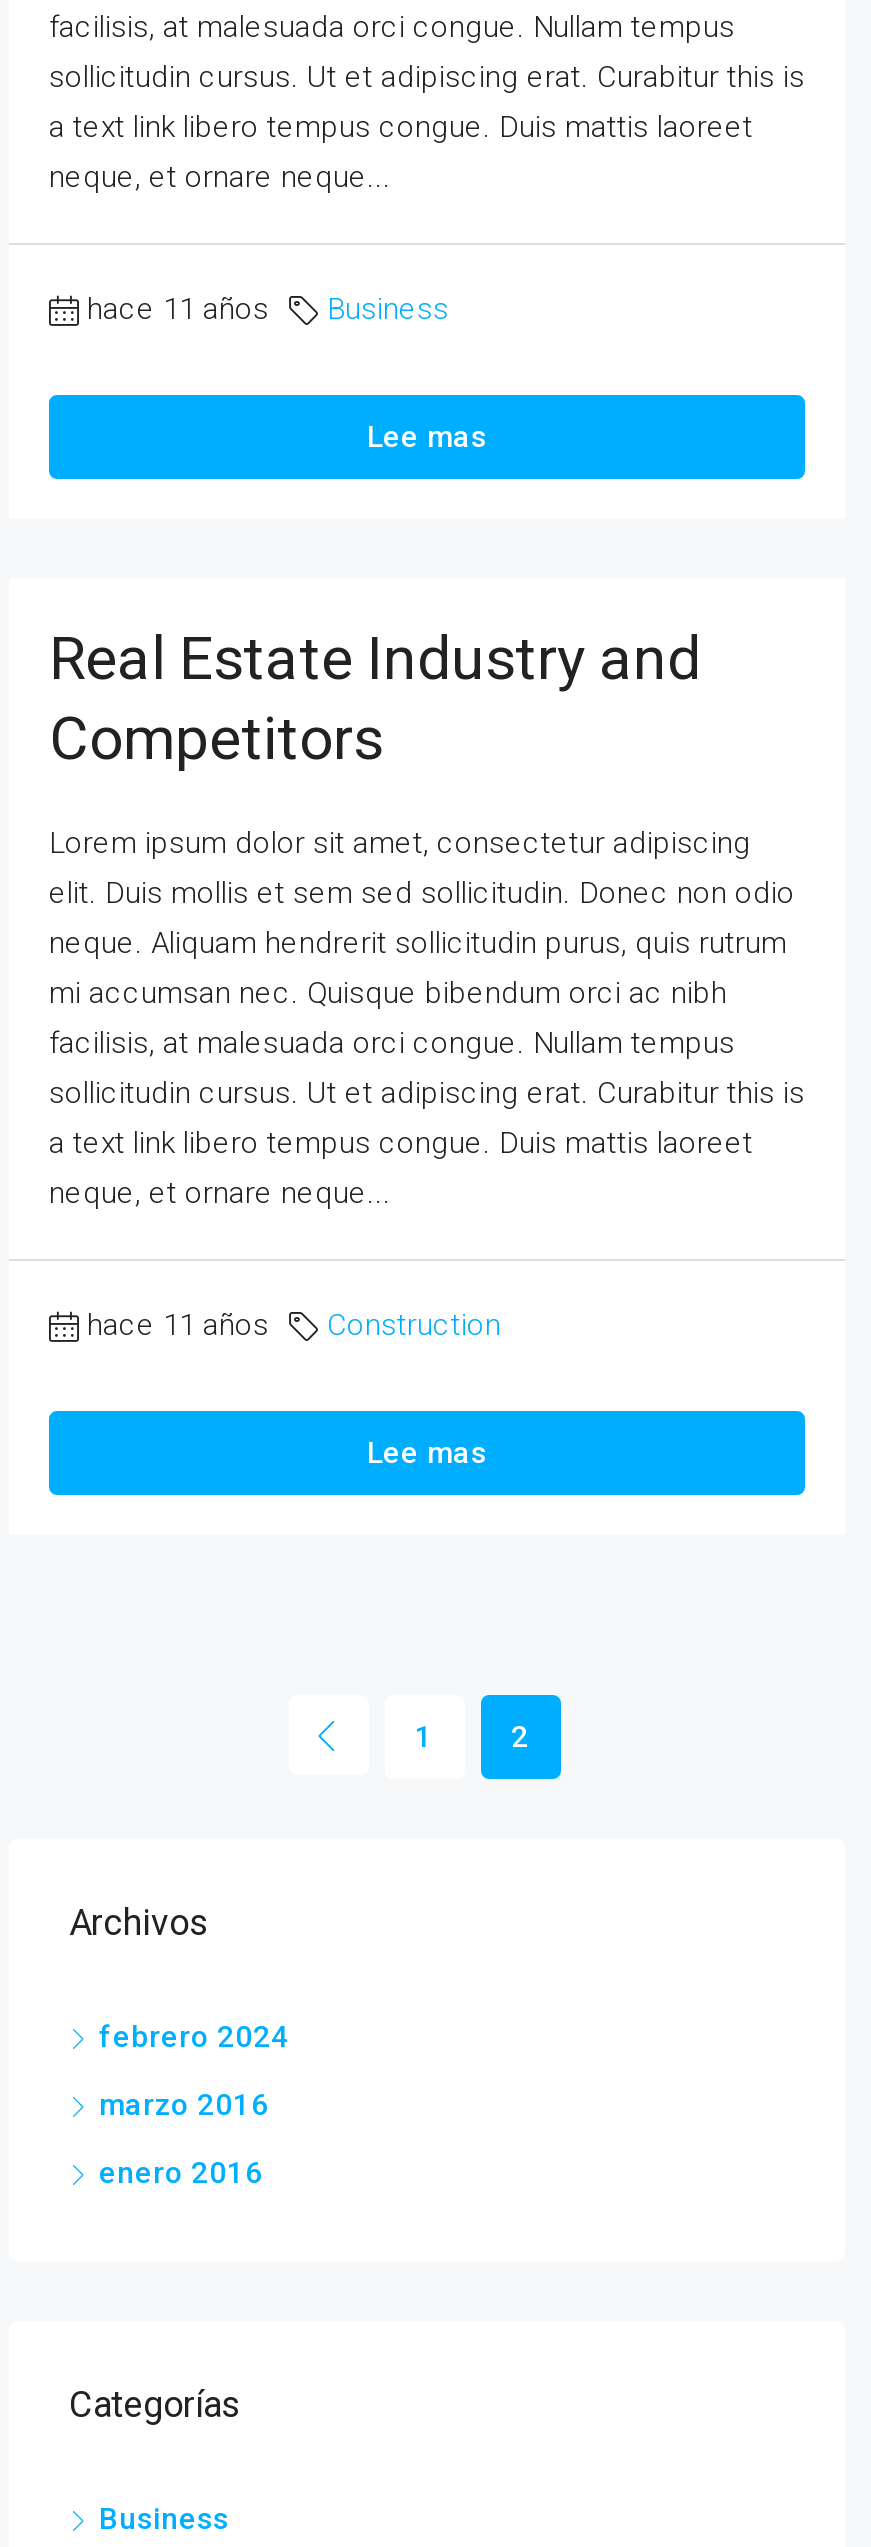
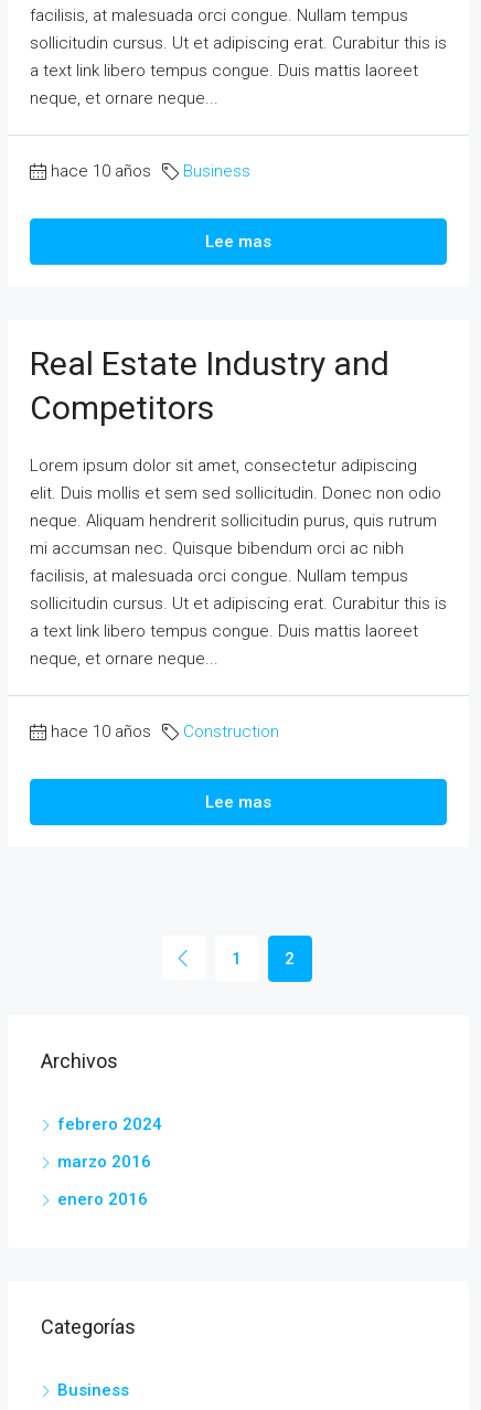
[87,291,449,327] hace 11 años Business -> [51,161,250,181] hace 10 años Business
[87,1307,501,1343] hace 11 años Construction -> [51,722,279,741] hace 10 años Construction

